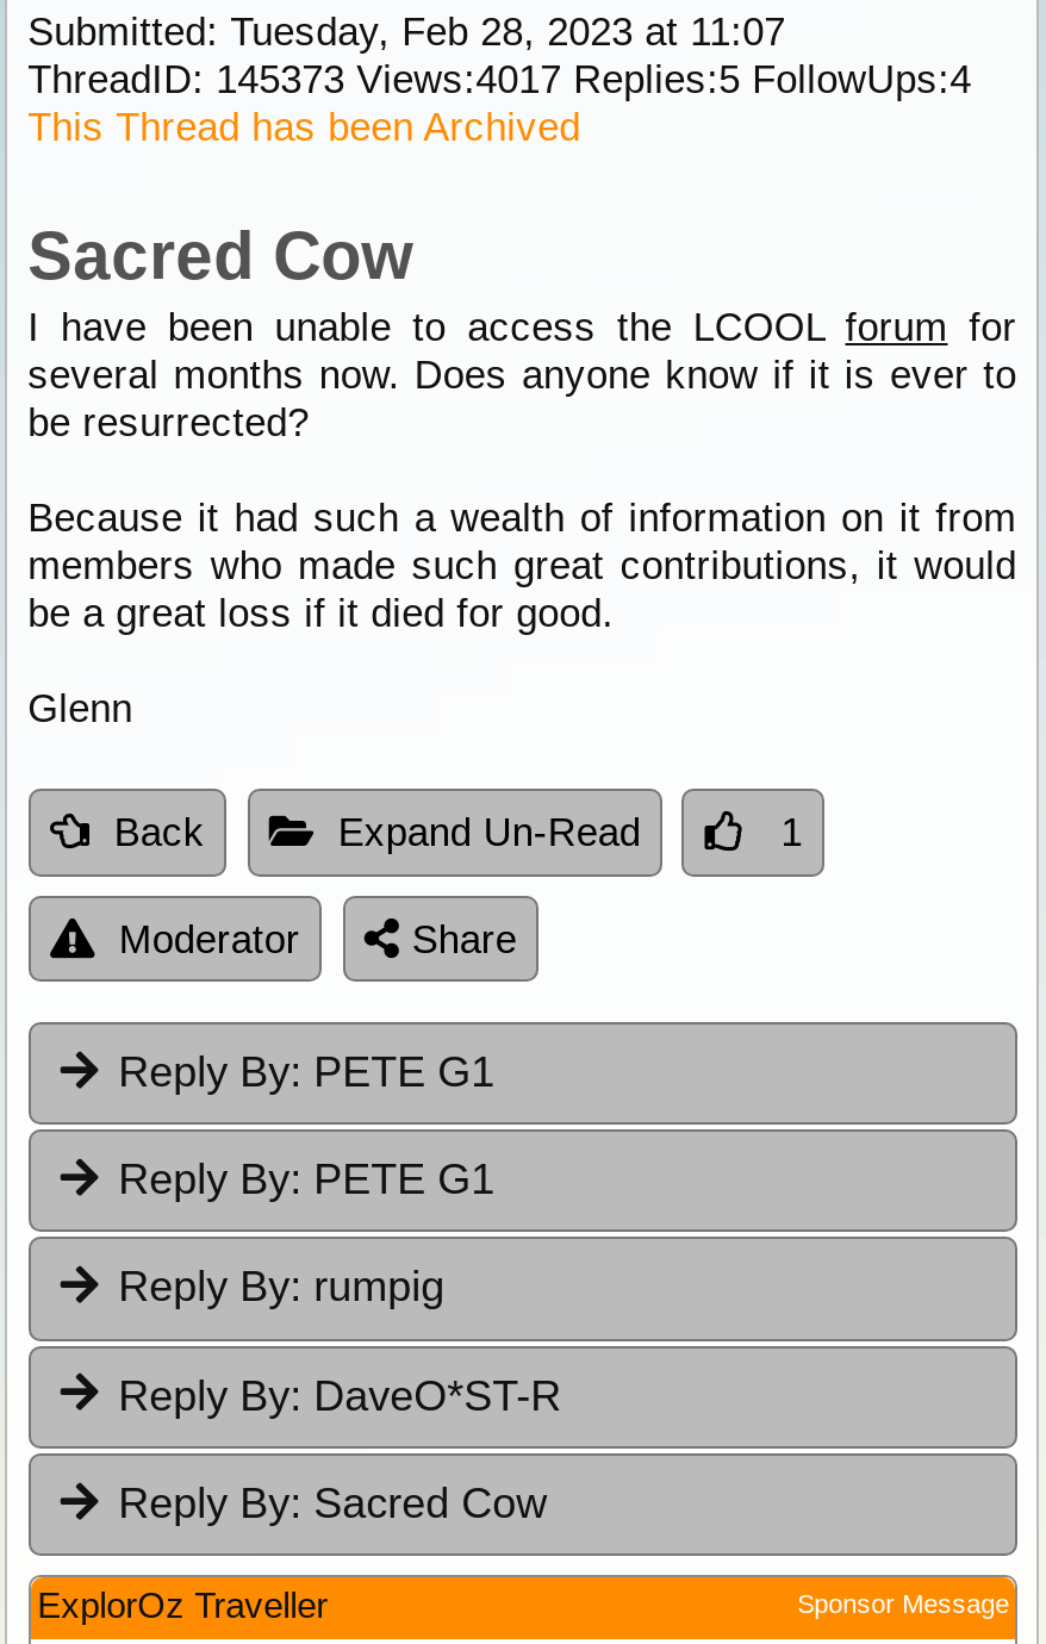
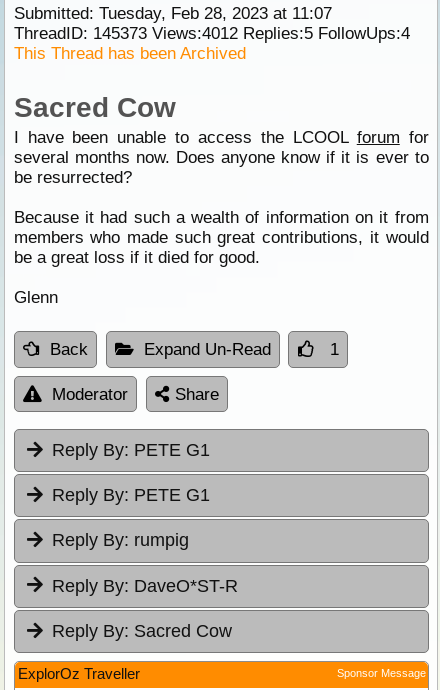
[28,57,971,102] ThreadID: 145373 Views:4017 Replies:5 FollowUps:4 -> [14,24,410,43] ThreadID: 145373 Views:4012 Replies:5 FollowUps:4

